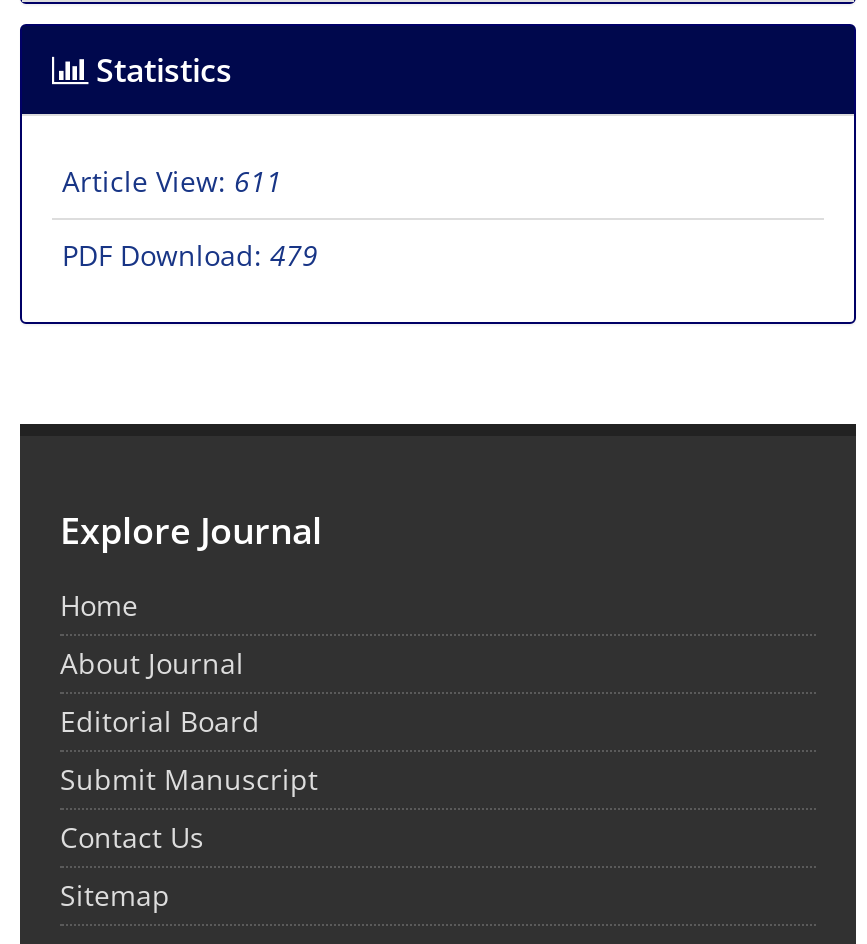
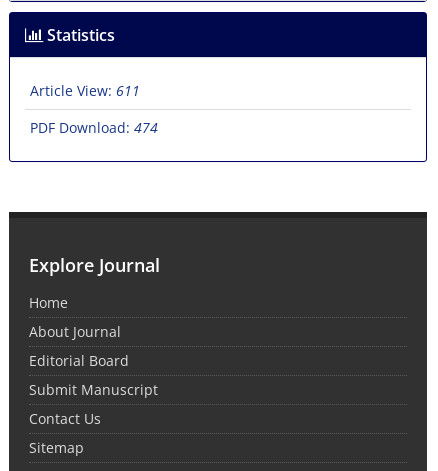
[62,236,318,274] PDF Download: 479 -> [30,118,158,137] PDF Download: 474

